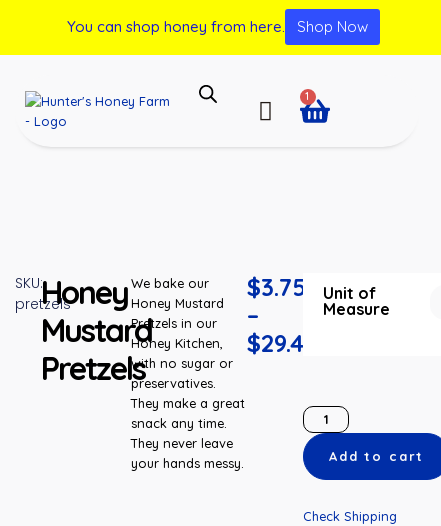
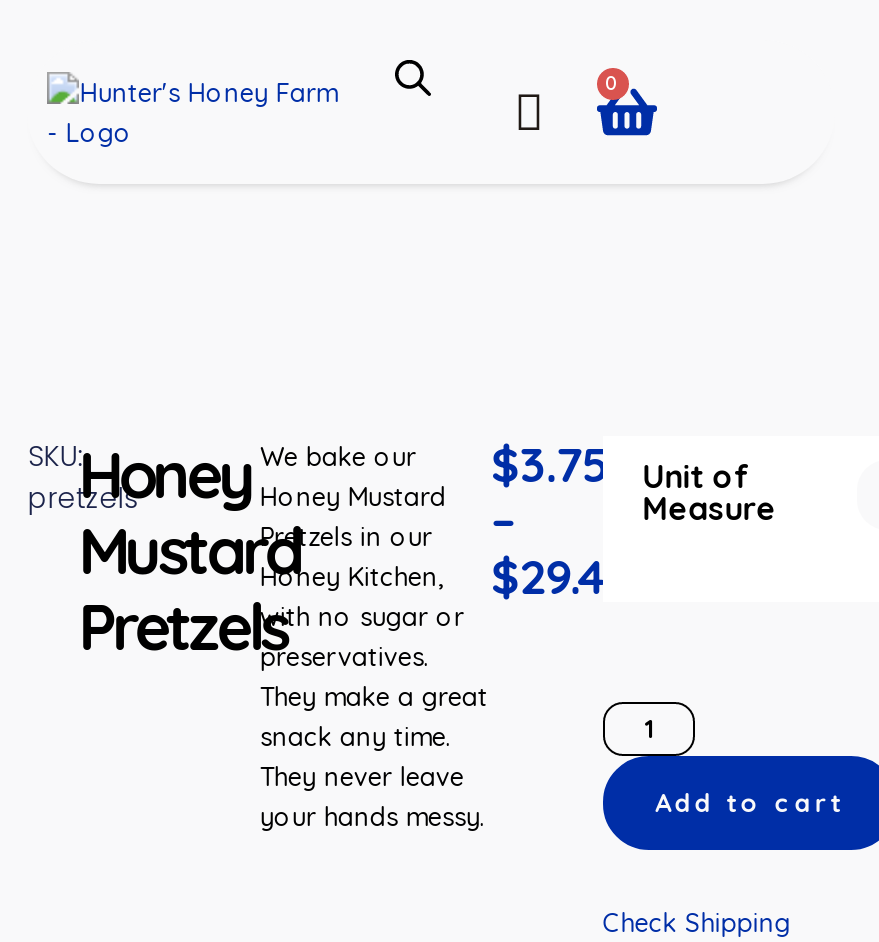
[66,17,367,36] You can shop honey from here. | Shop Now -> none
[305,90,311,103] 1 -> [605,70,623,96] 0

